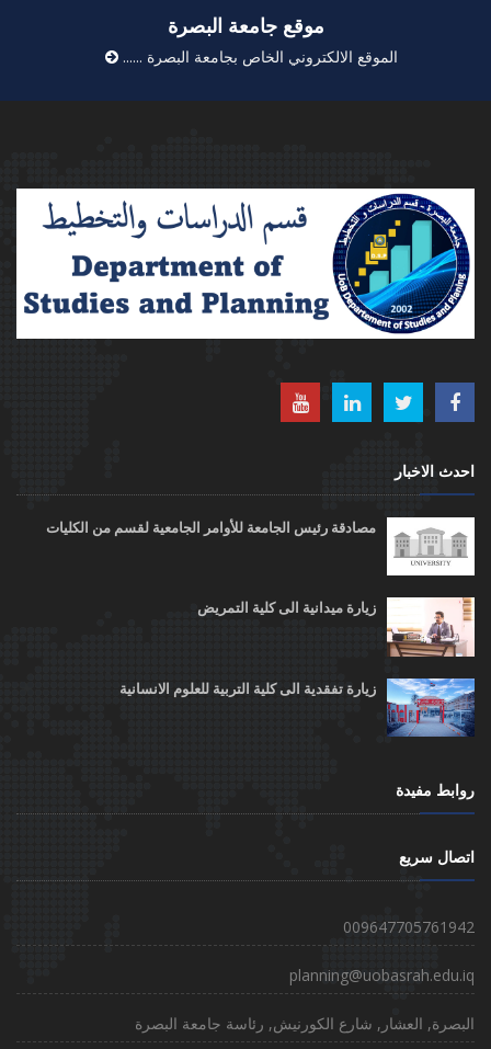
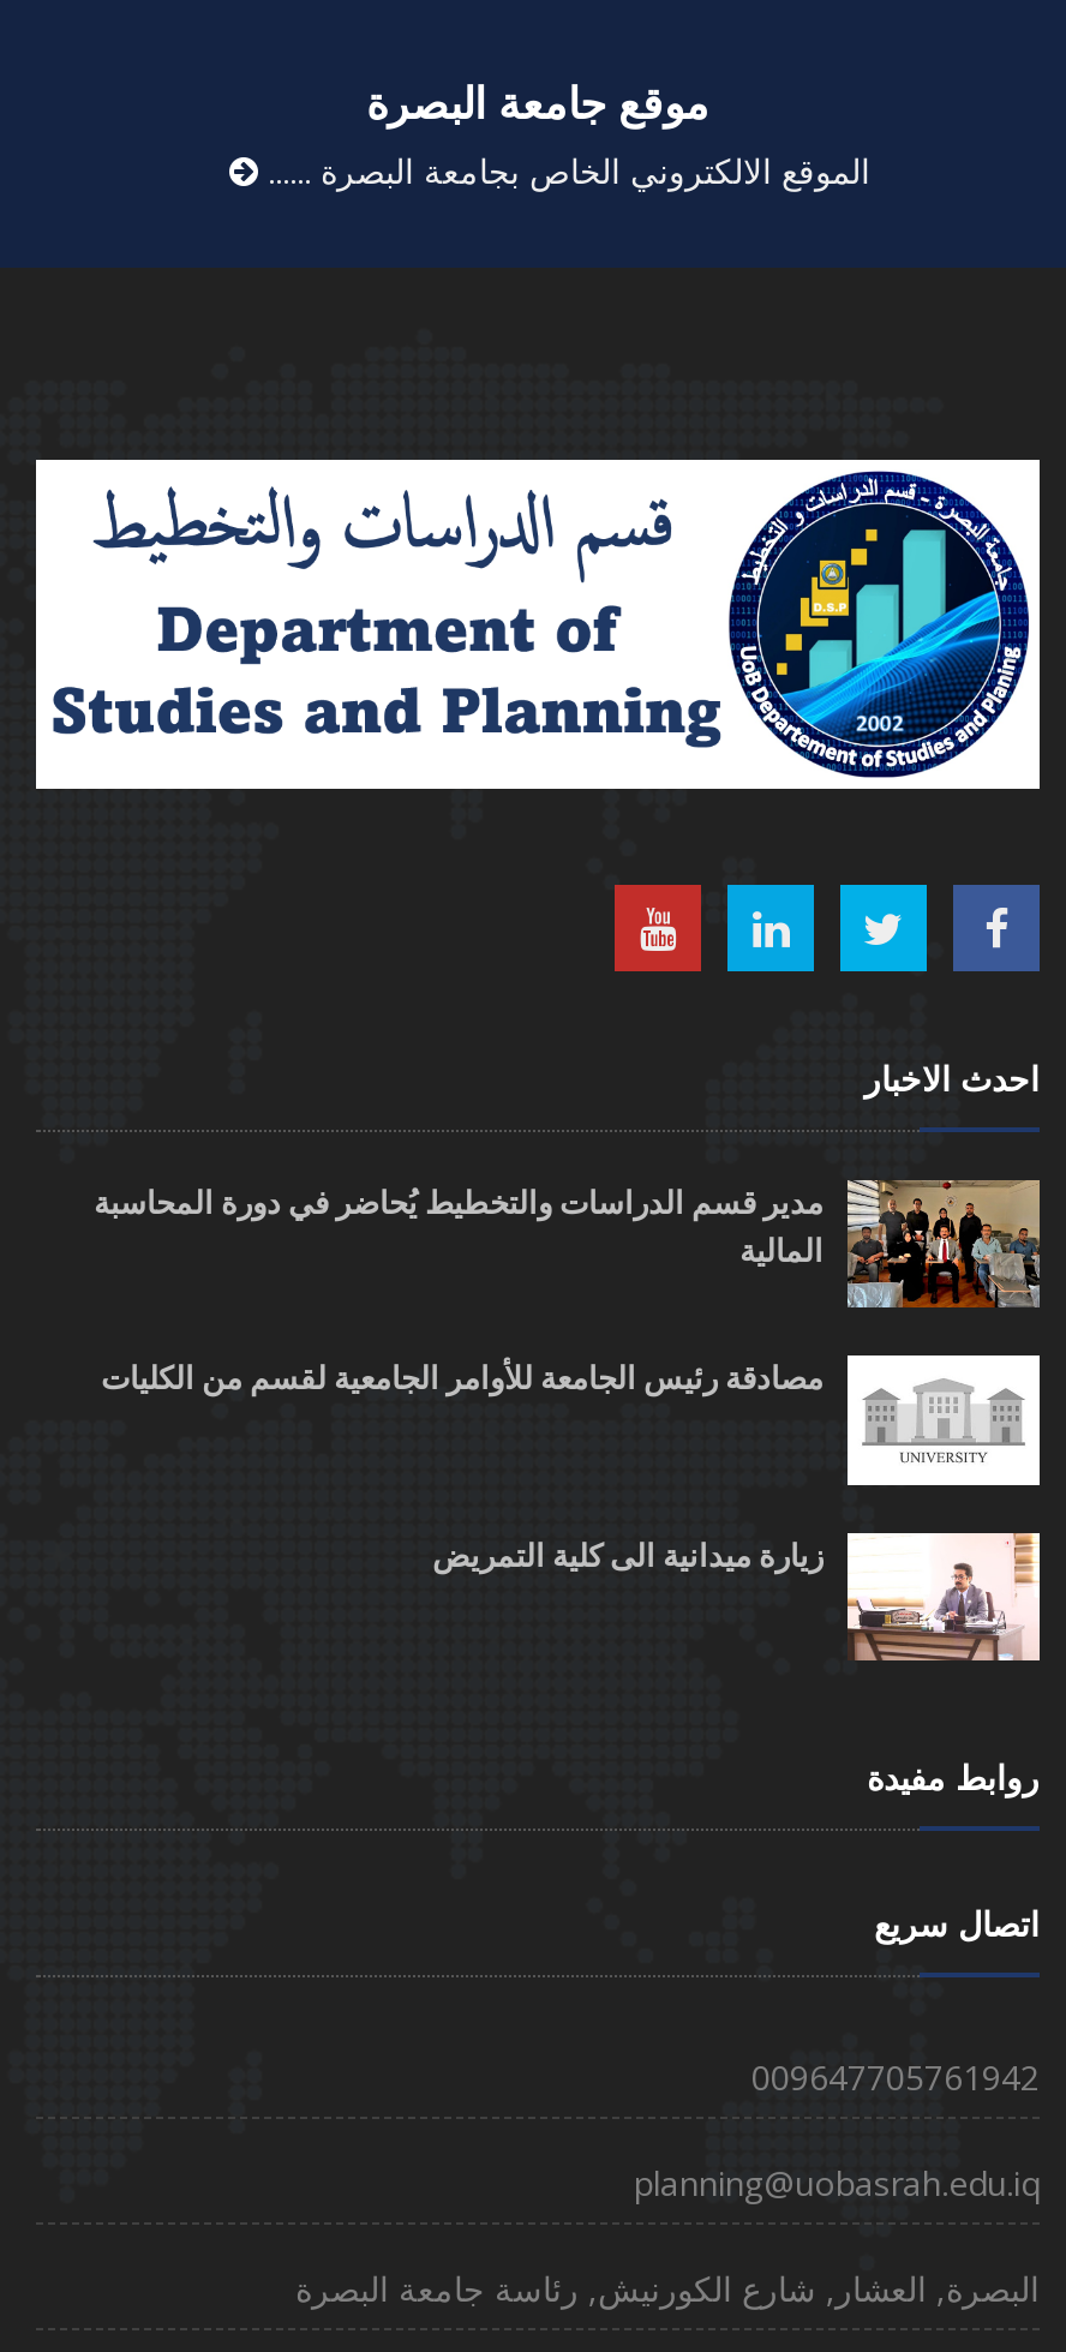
none -> [94,1178,1042,1310] [image] | مدير قسم الدراسات والتخطيط يُحاضر في دورة المحاسبة | المالية
moved [46,520,476,660] -> [101,1361,1042,1668]: [image] | مصادقة رئيس الجامعة للأوامر الجامعية لقسم من الكليات | زيارة ميدانية الى كلية التمريض
[119,677,476,738] [image] | زيارة تفقدية الى كلية التربية للعلوم الانسانية -> none

